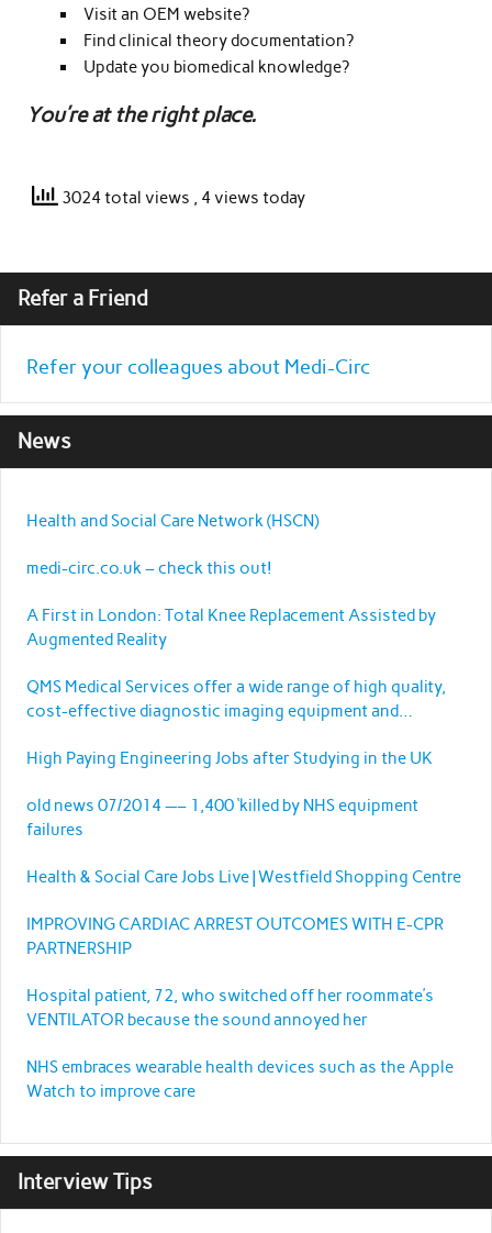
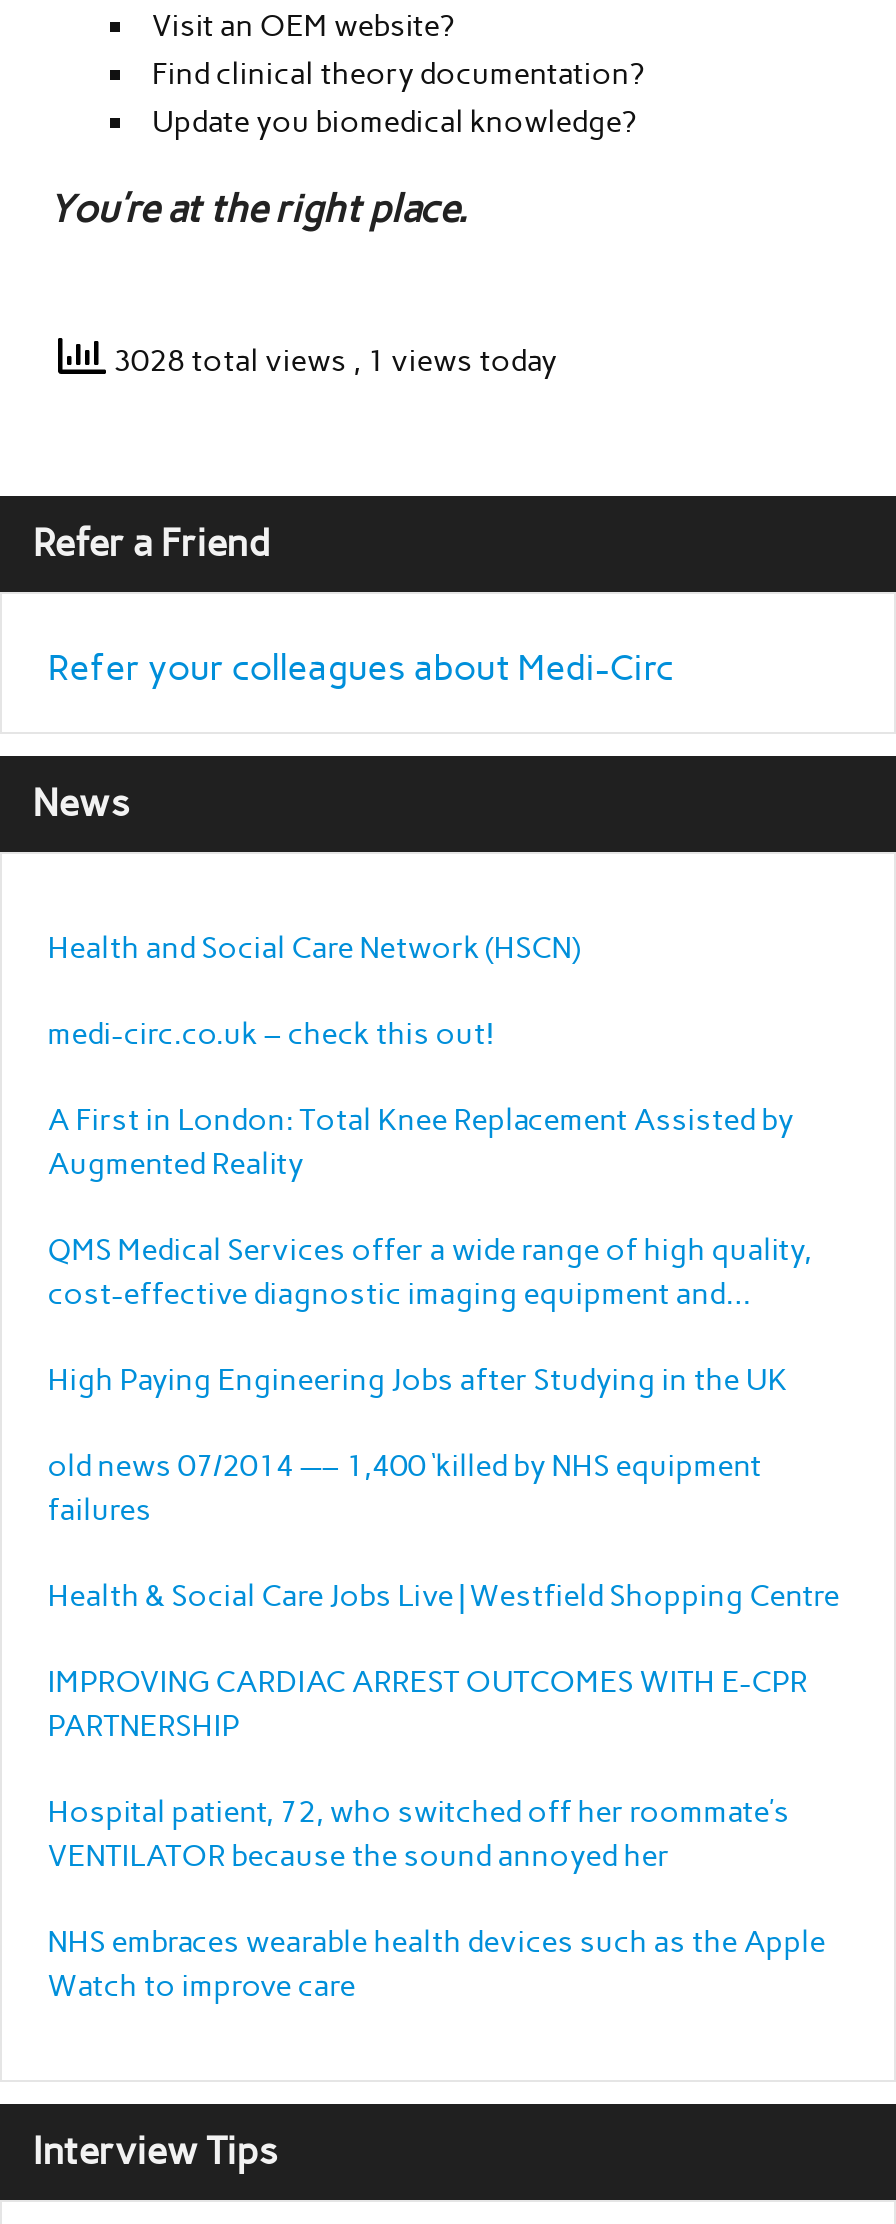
[59,188,306,208] 3024 total views, 4 views today -> [107,342,557,378] 3028 total views, 1 views today

